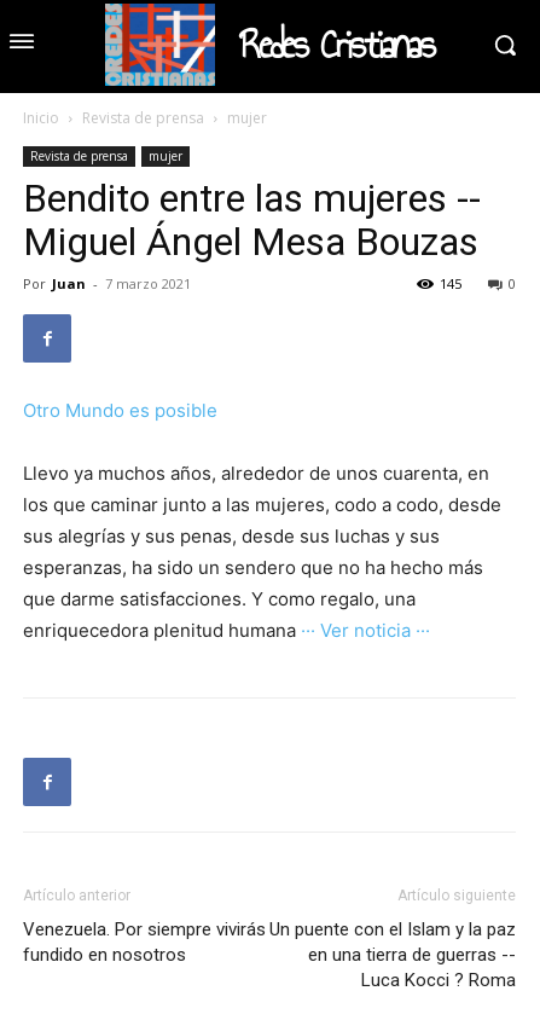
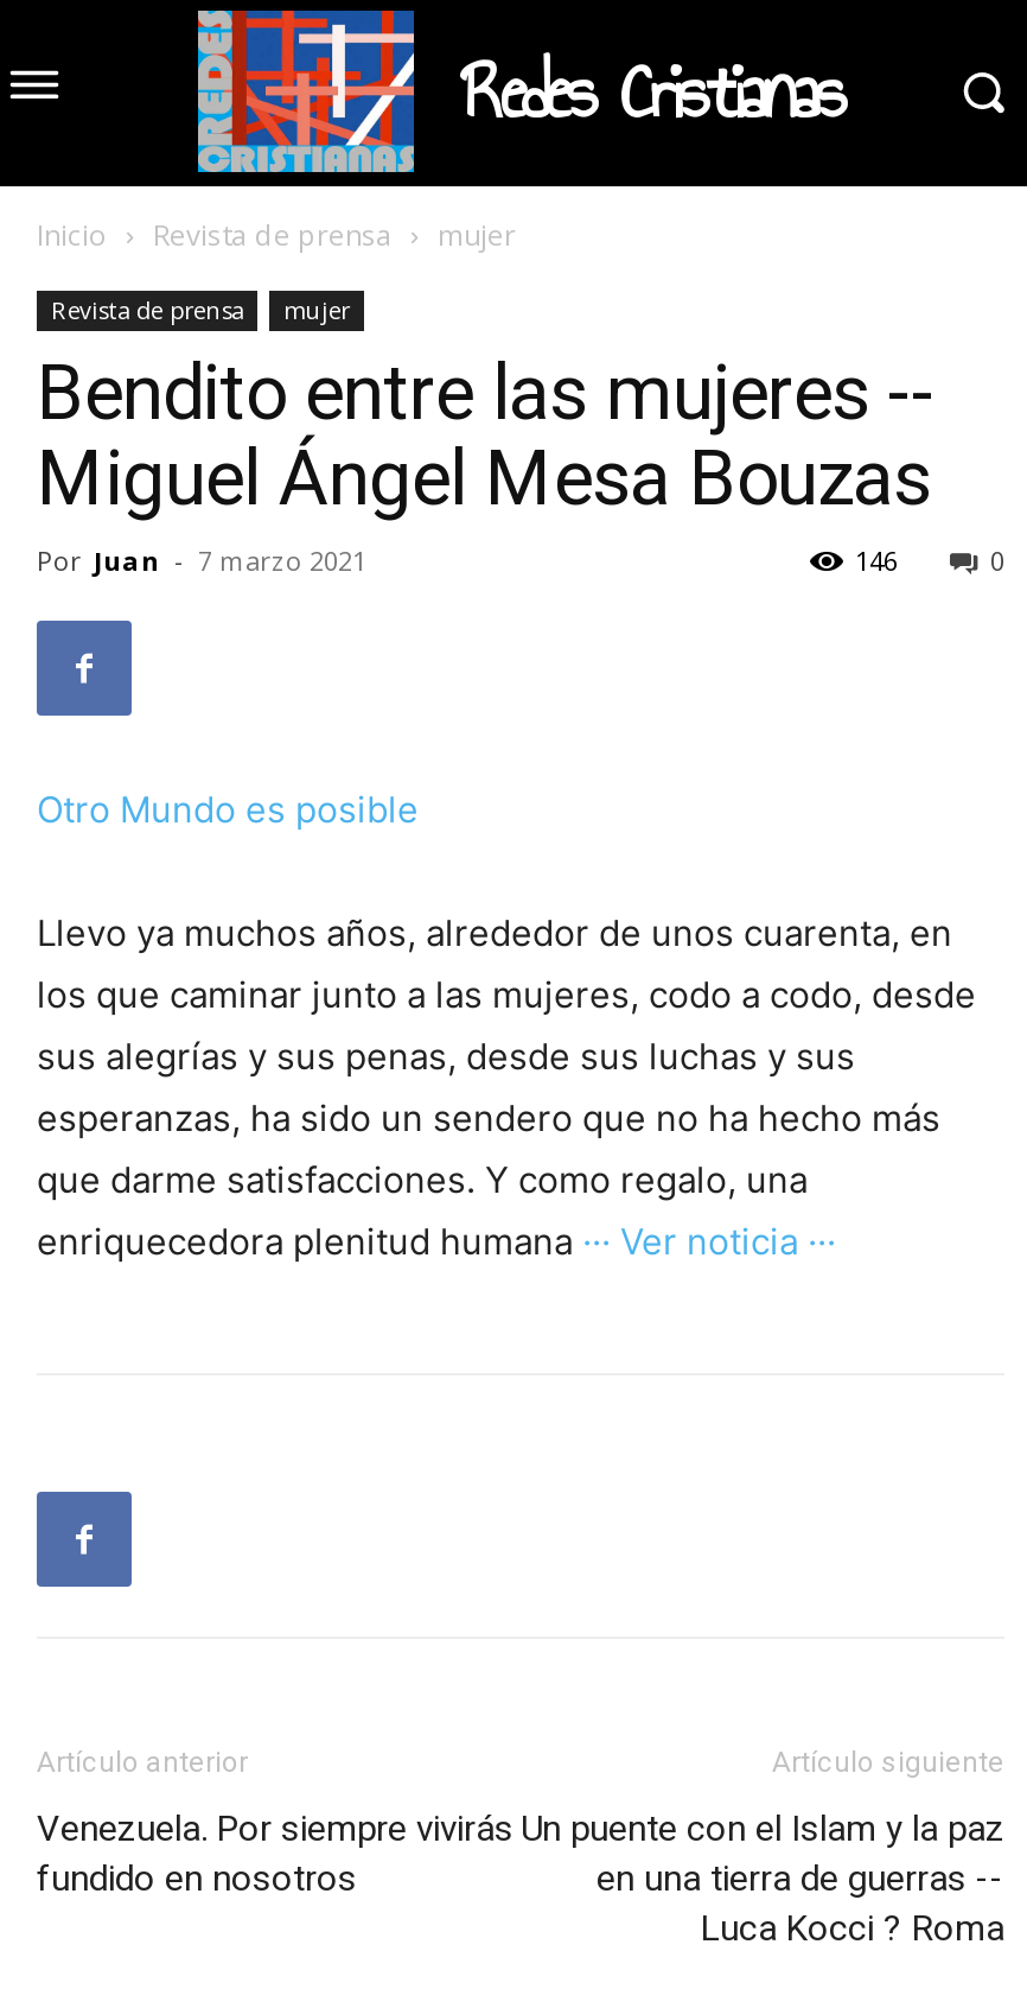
[440,275,461,293] 145 -> [855,544,898,579] 146

